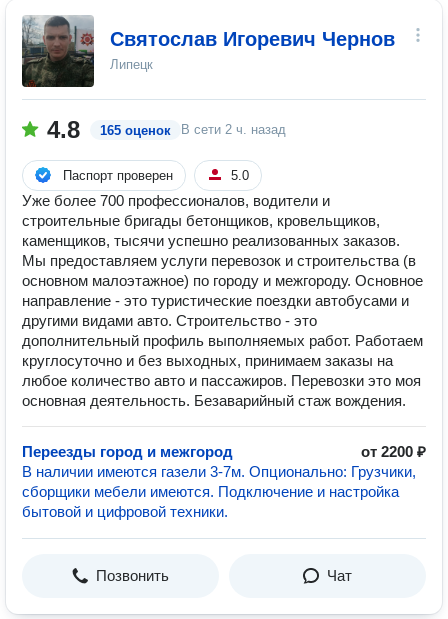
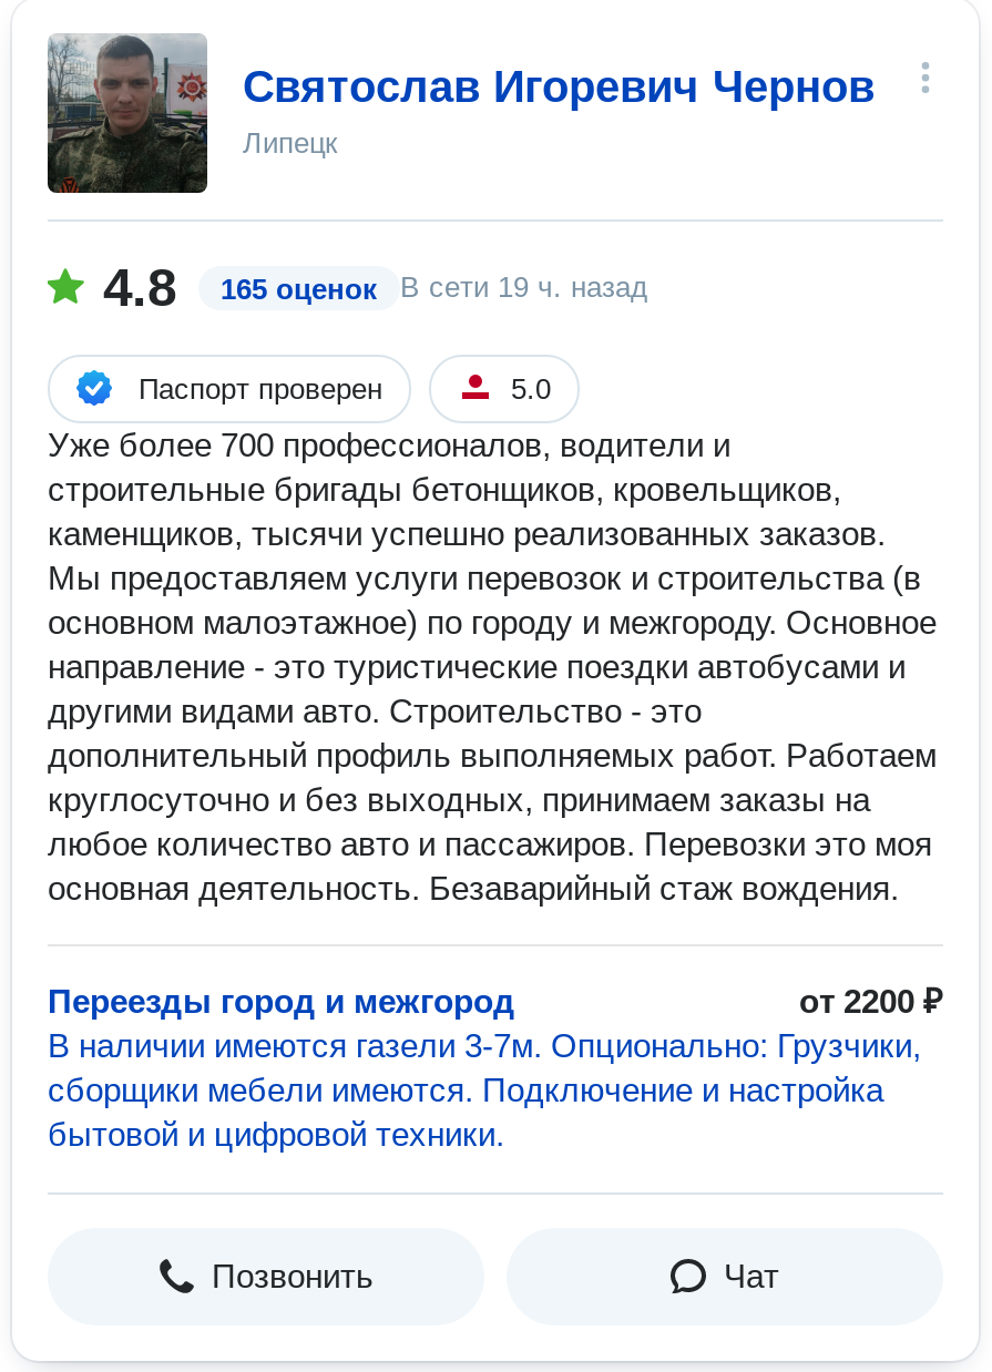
[47,116,286,143] 4.8 165 оценок В сети 2 ч. назад -> [103,257,648,317] 4.8 165 оценок В сети 19 ч. назад

